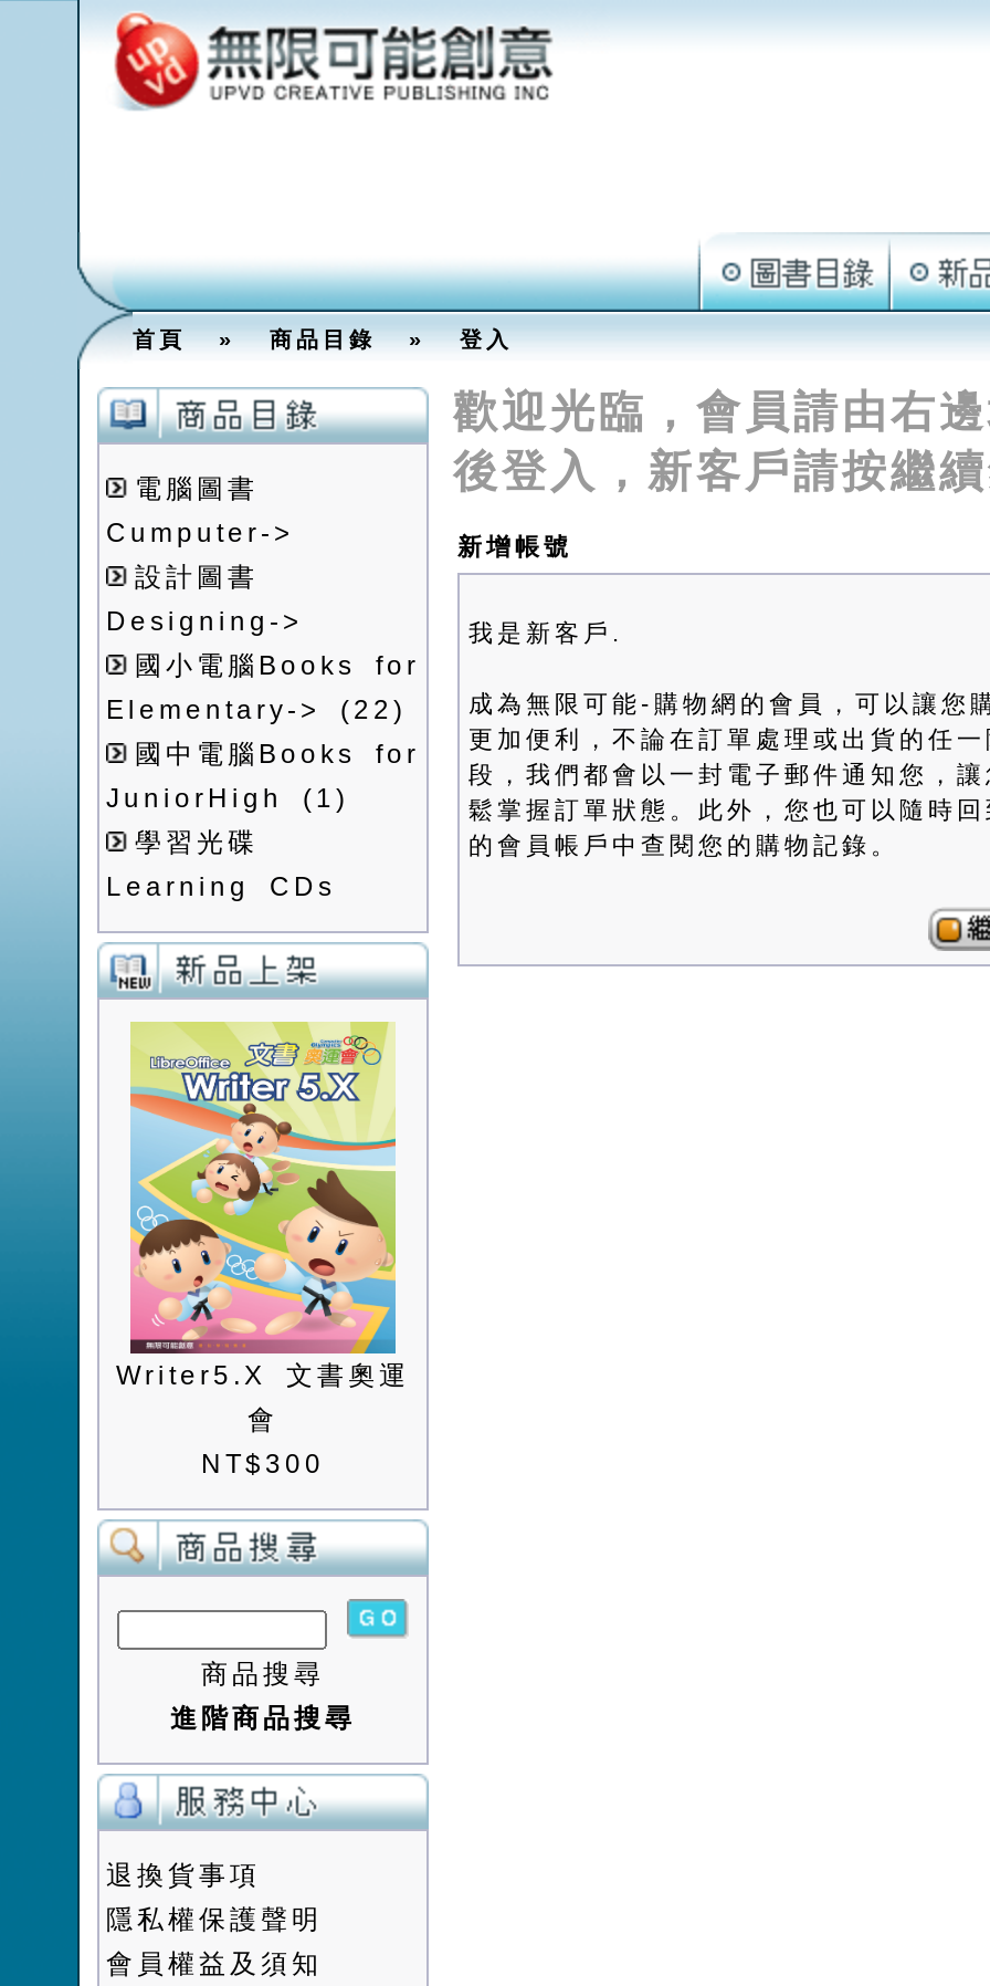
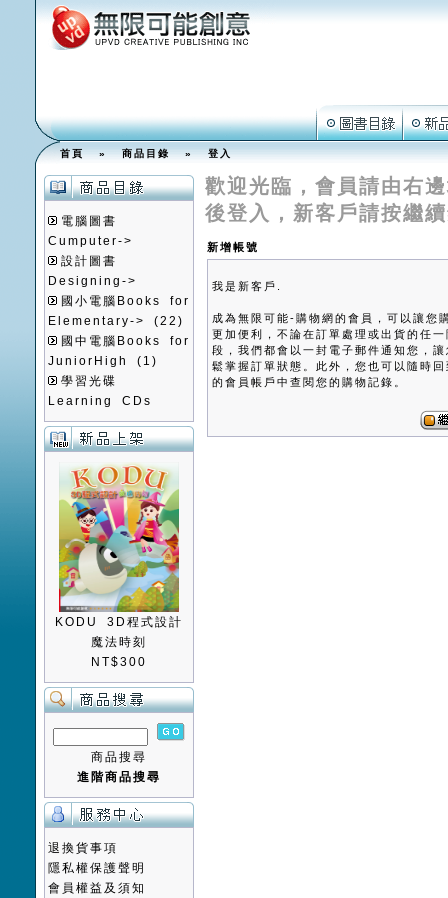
[116,1020,410,1435] [image] | Writer5.X 文書奧運 | 會 -> [55,462,183,649] [image] | KODU 3D程式設計 | 魔法時刻

